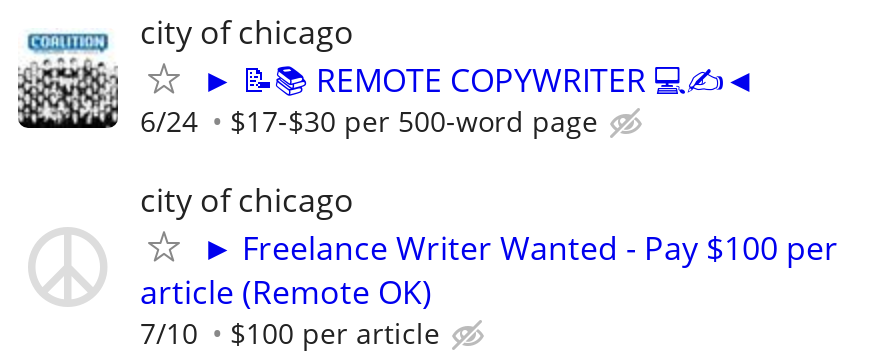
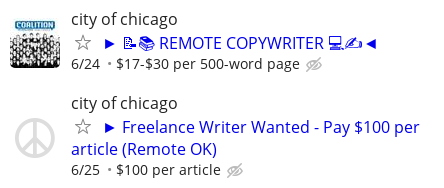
[140,313,440,351] 7/10 $100 per article -> [71,160,221,179] 6/25 $100 per article

